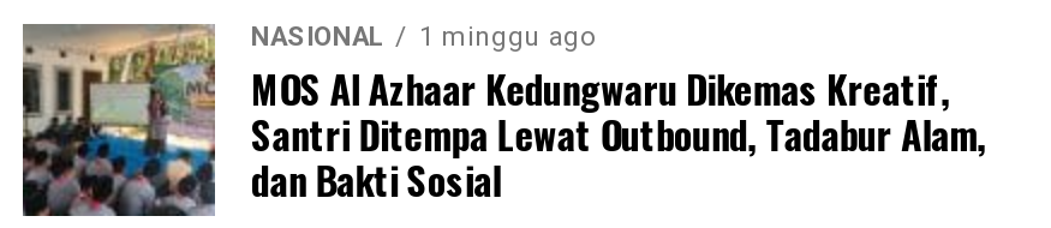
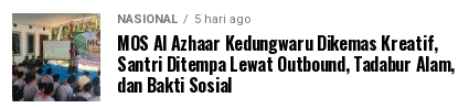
[251,23,595,54] NASIONAL 1 minggu ago -> [117,13,251,27] NASIONAL 5 hari ago

